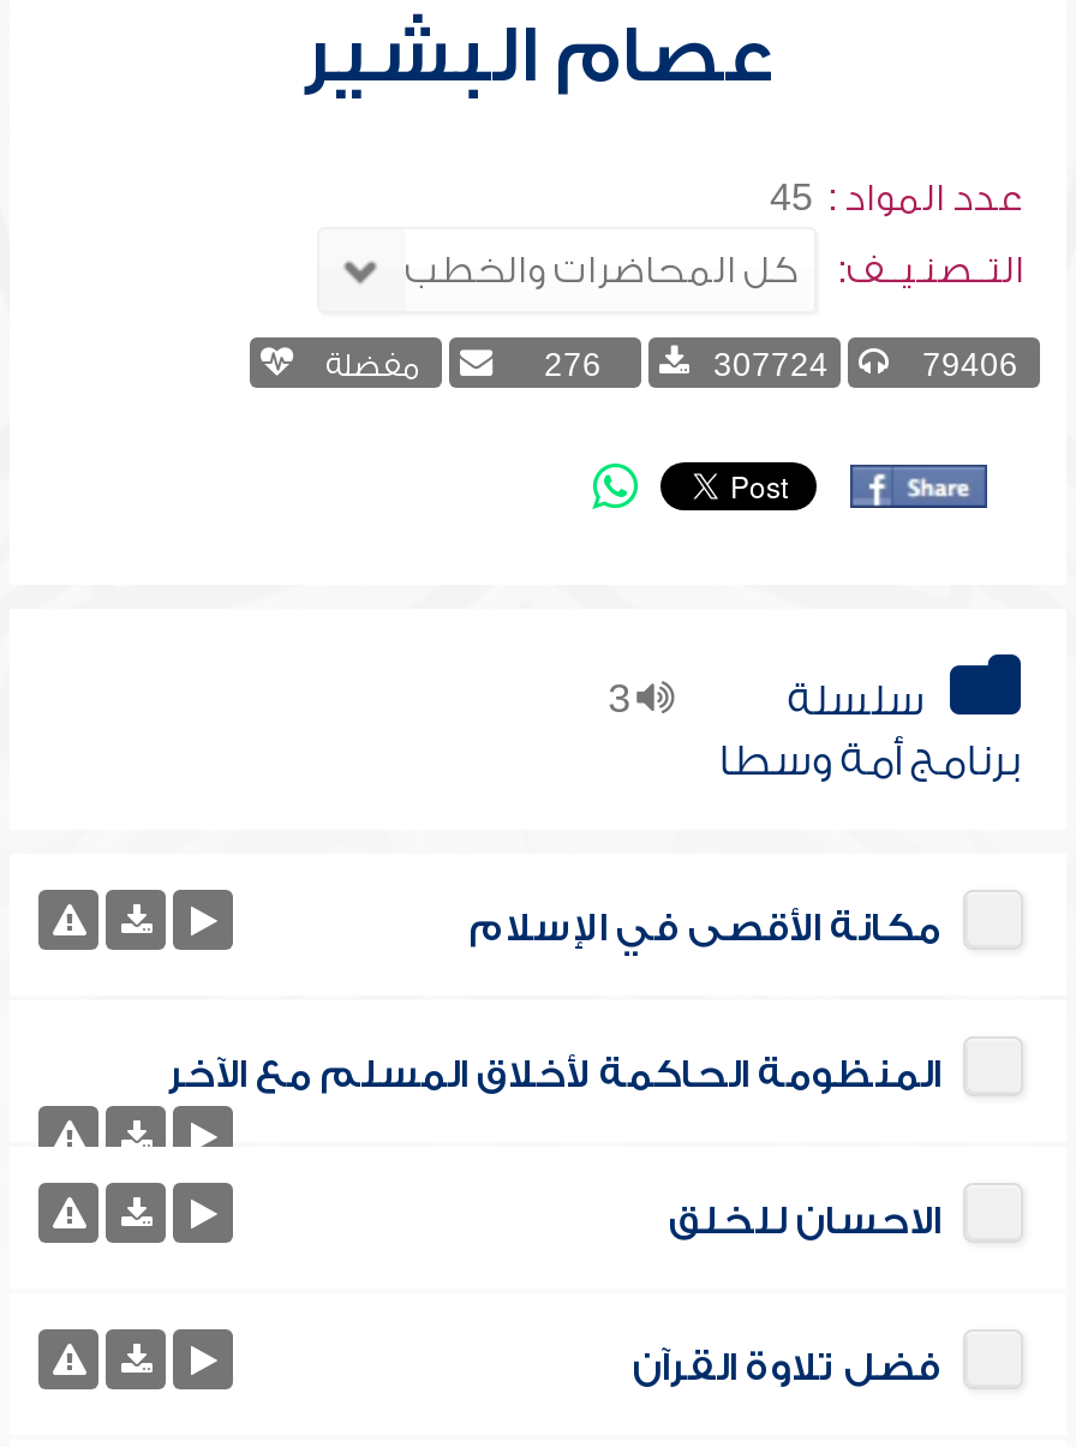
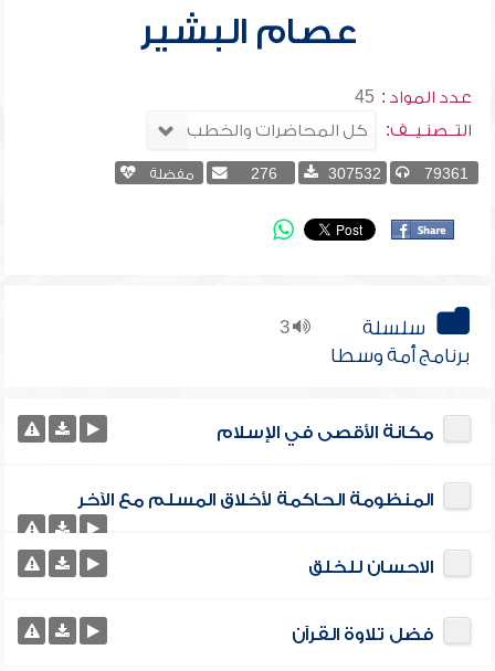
[713,349,829,383] 307724 -> [328,167,381,182] 307532
[922,349,1018,383] 79406 -> [424,167,468,182] 79361

